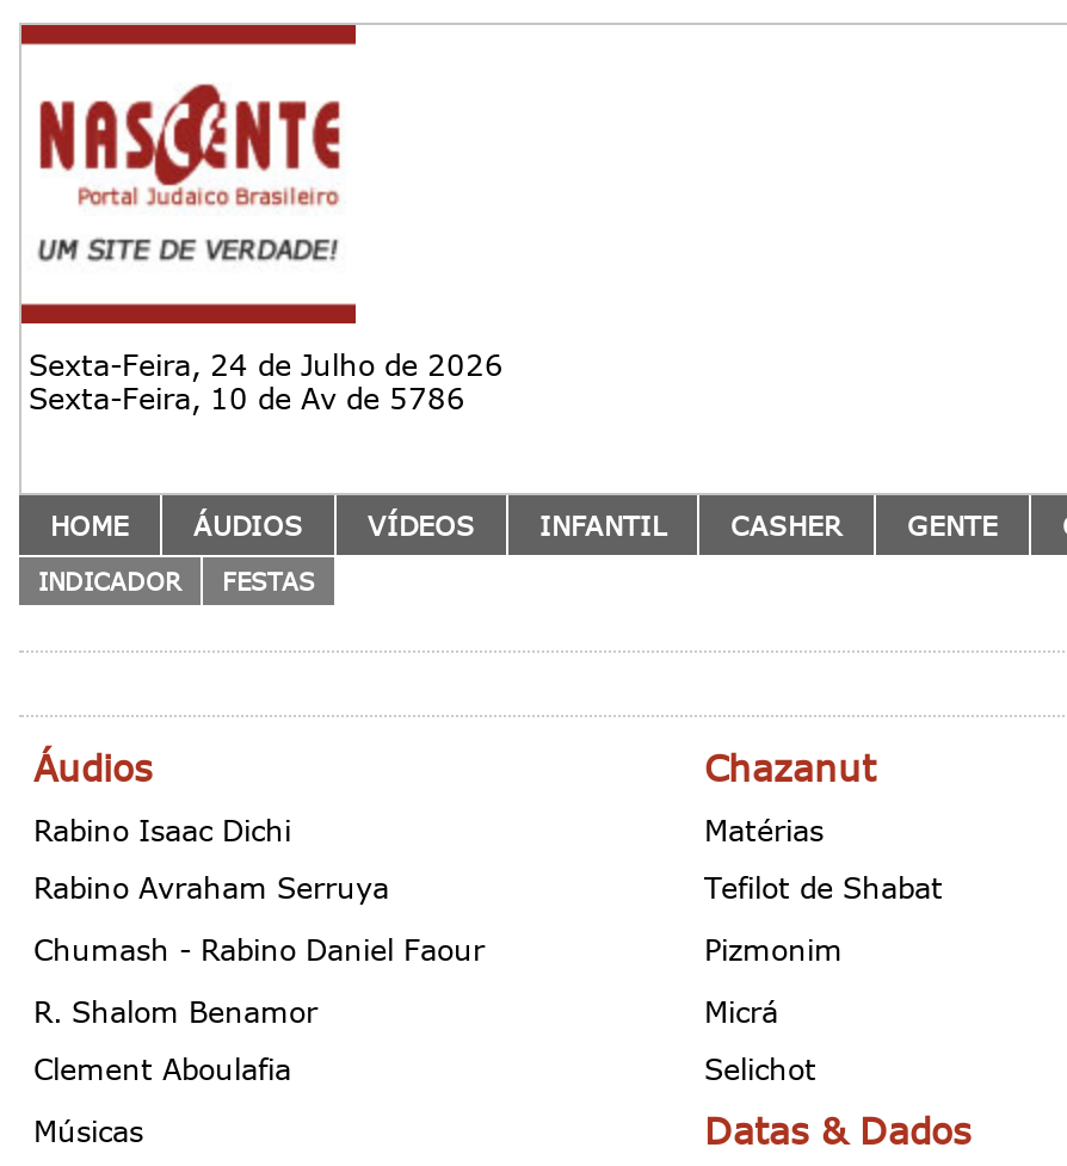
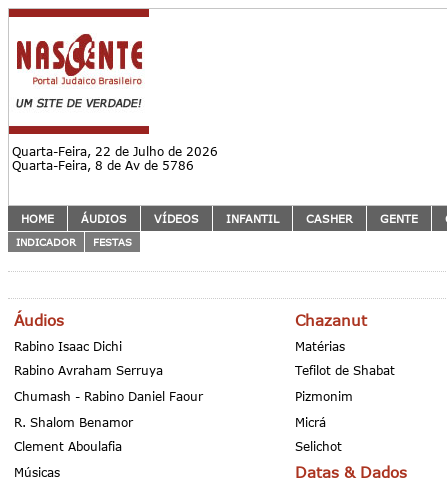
[29,347,504,381] Sexta-Feira, 24 de Julho de 2026 -> [12,144,218,158] Quarta-Feira, 22 de Julho de 2026
[29,381,465,414] Sexta-Feira, 10 de Av de 5786 -> [12,158,194,172] Quarta-Feira, 8 de Av de 5786

